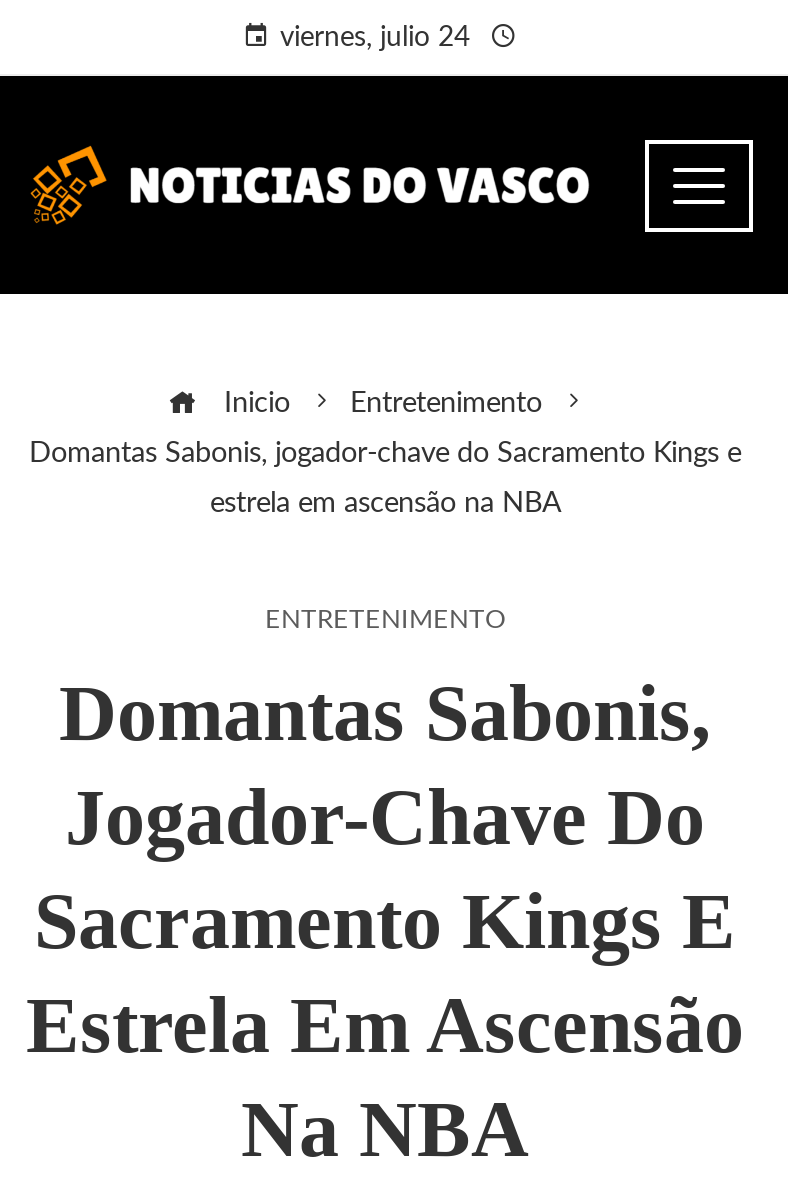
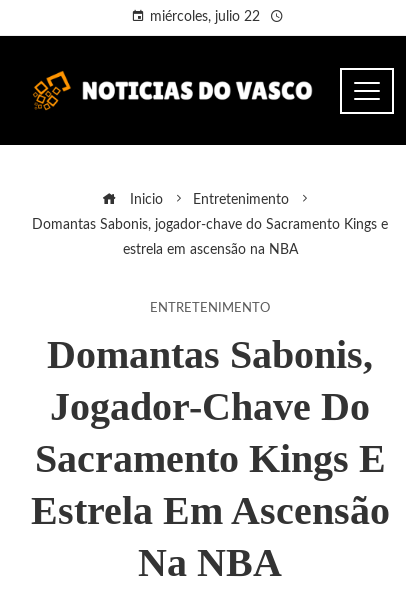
[280,24,470,52] viernes, julio 24 -> [150,10,260,24] miércoles, julio 22

